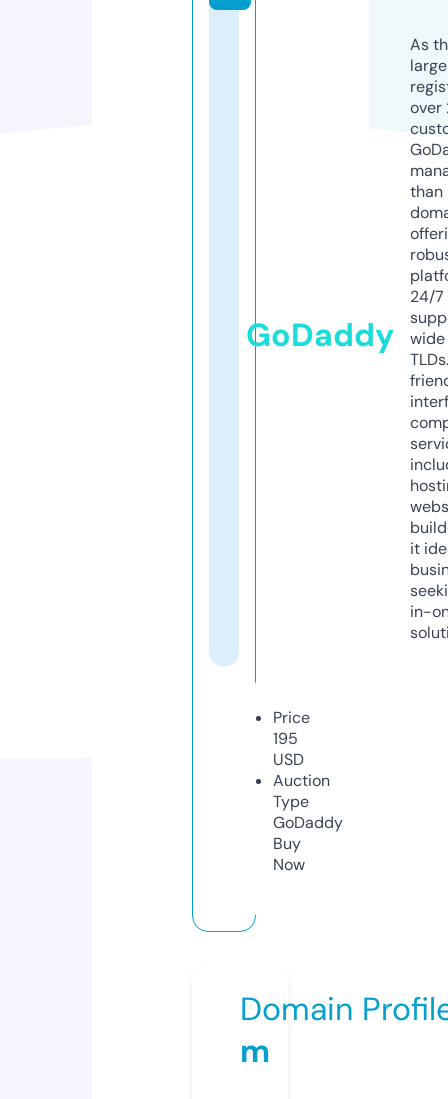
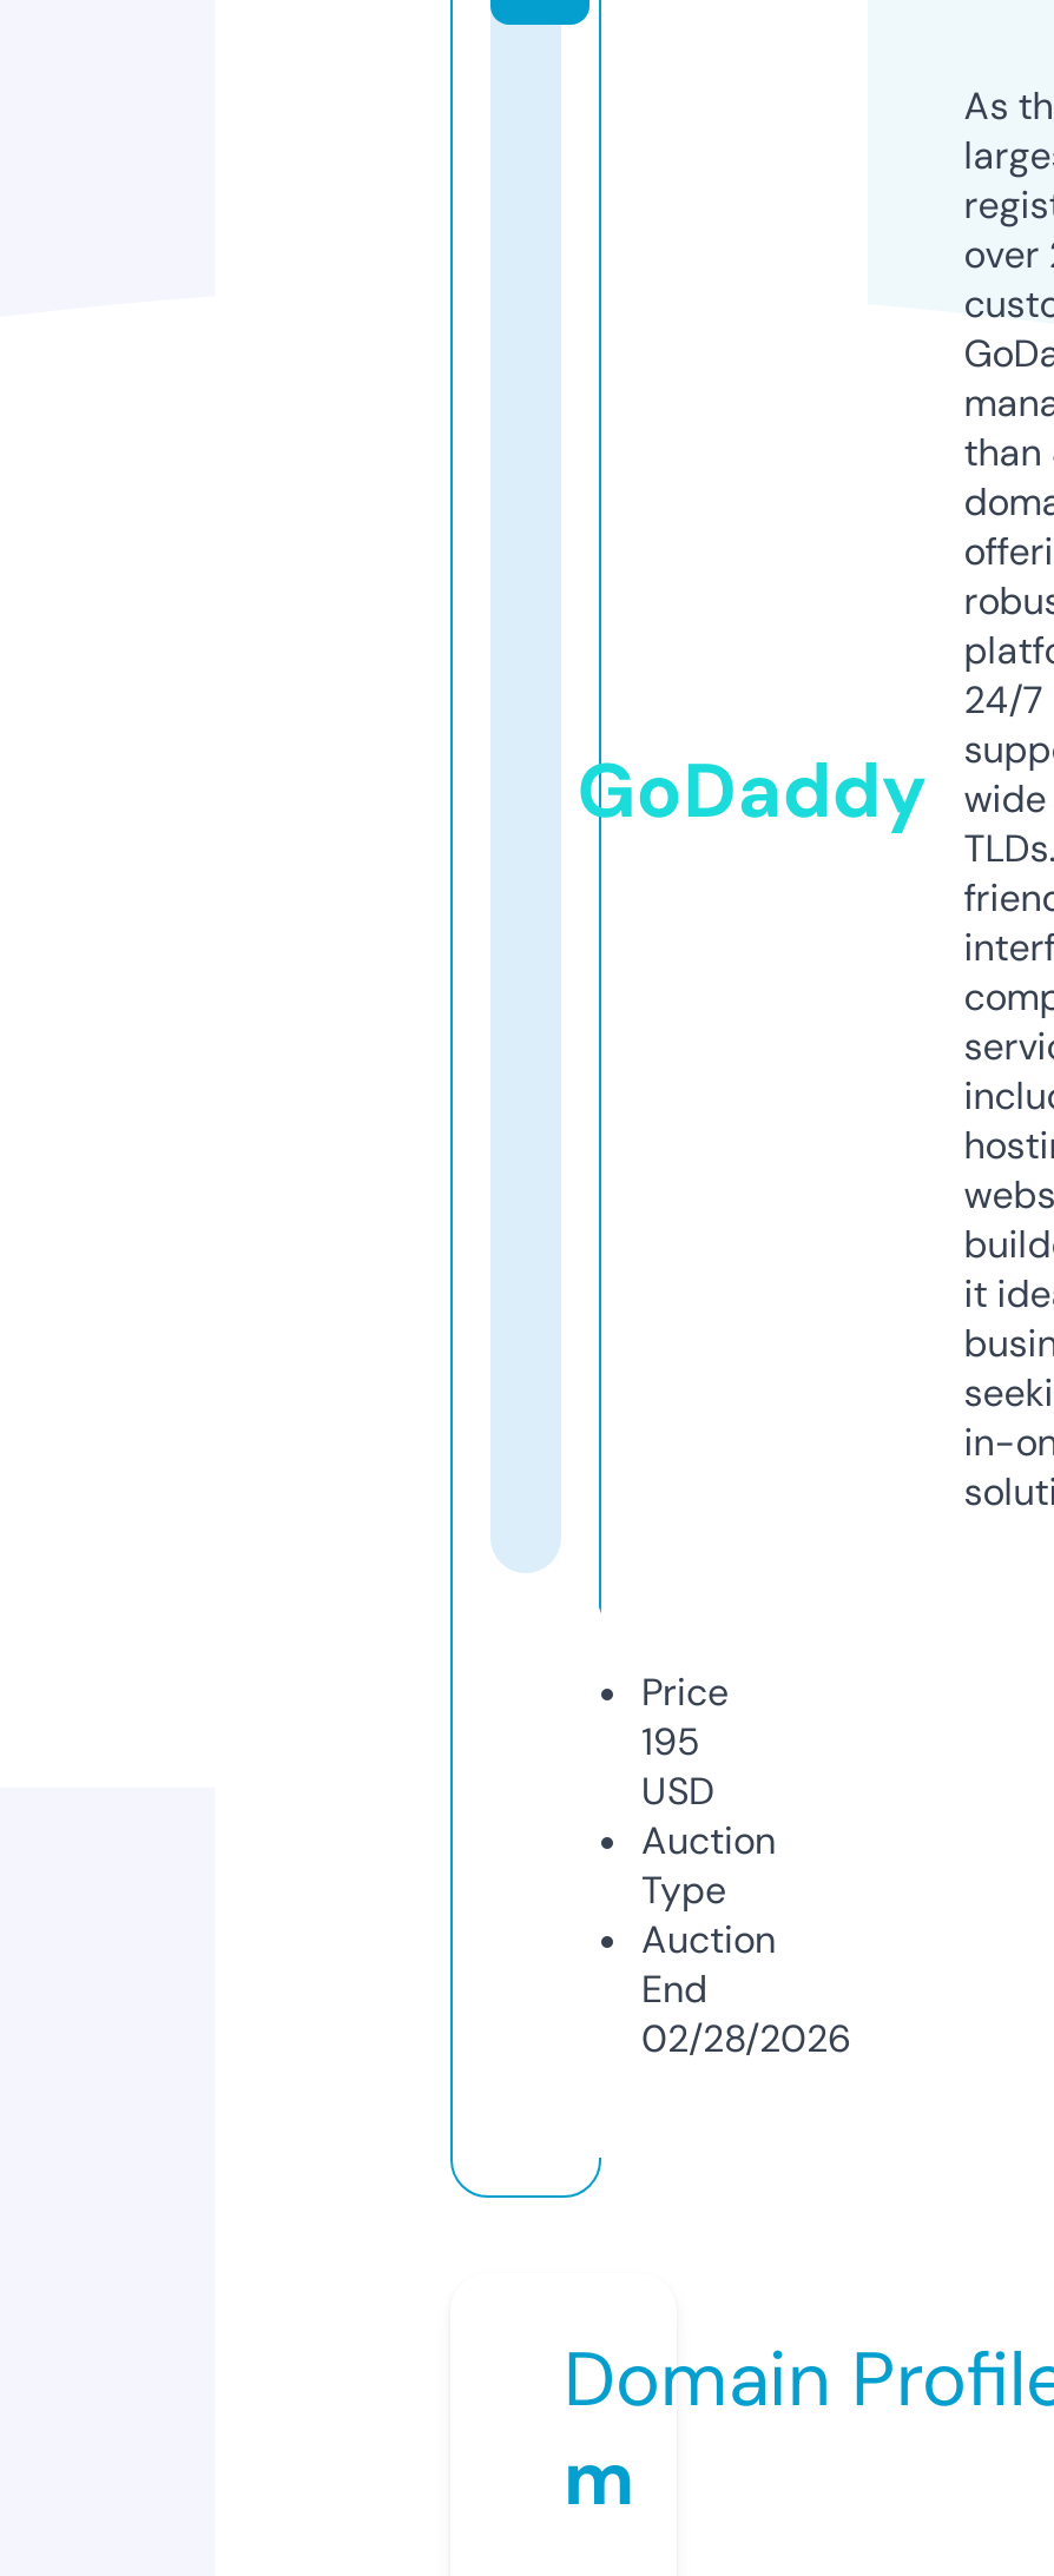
[273,812,343,875] GoDaddy | Buy | Now -> [641,1914,851,2063] Auction | End | 02/28/2026

